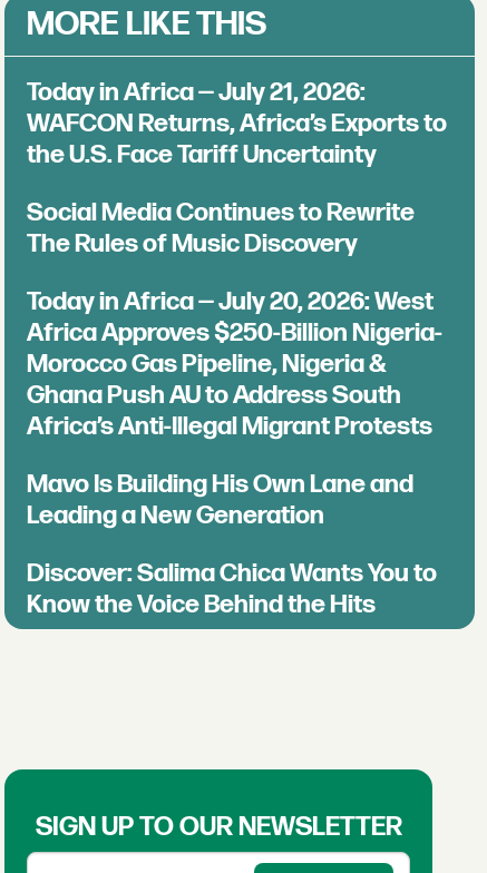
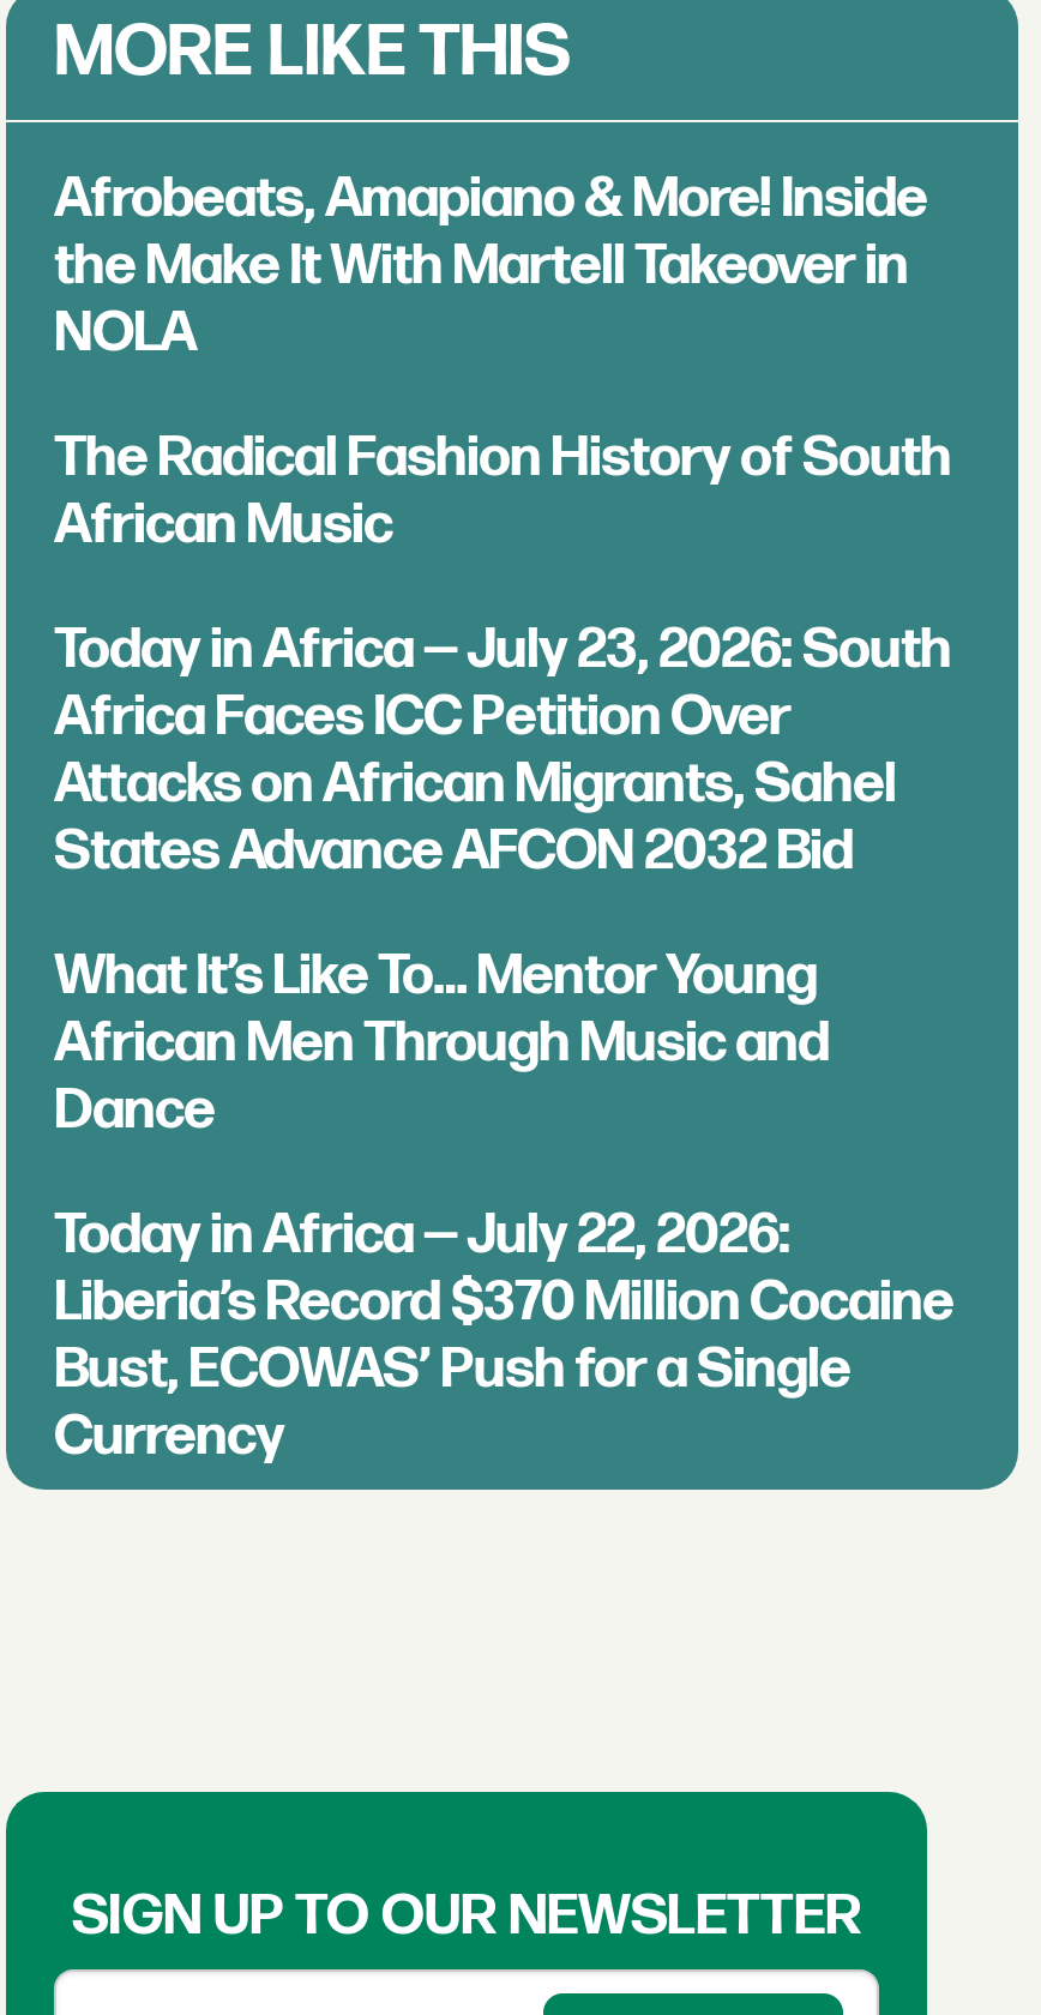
[27,77,447,171] Today in Africa — July 21, 2026: | WAFCON Returns, Africa’s Exports to | the U.S. Face Tariff Uncertainty -> [54,166,928,368] Afrobeats, Amapiano & More! Inside | the Make It With Martell Takeover in | NOLA
[27,197,415,260] Social Media Continues to Rewrite | The Rules of Music Discovery -> [54,425,952,559] The Radical Fashion History of South | African Music
[27,286,443,442] Today in Africa — July 20, 2026: West | Africa Approves $250-Billion Nigeria- | Morocco Gas Pipeline, Nigeria & | Ghana Push AU to Address South | Africa’s Anti-Illegal Migrant Protests -> [54,617,952,885] Today in Africa — July 23, 2026: South | Africa Faces ICC Petition Over | Attacks on African Migrants, Sahel | States Advance AFCON 2032 Bid
[27,469,414,531] Mavo Is Building His Own Lane and | Leading a New Generation -> [54,943,829,1144] What It’s Like To… Mentor Young | African Men Through Music and | Dance
[27,558,437,620] Discover: Salima Chica Wants You to | Know the Voice Behind the Hits -> [54,1202,954,1470] Today in Africa — July 22, 2026: | Liberia’s Record $370 Million Cocaine | Bust, ECOWAS’ Push for a Single | Currency

